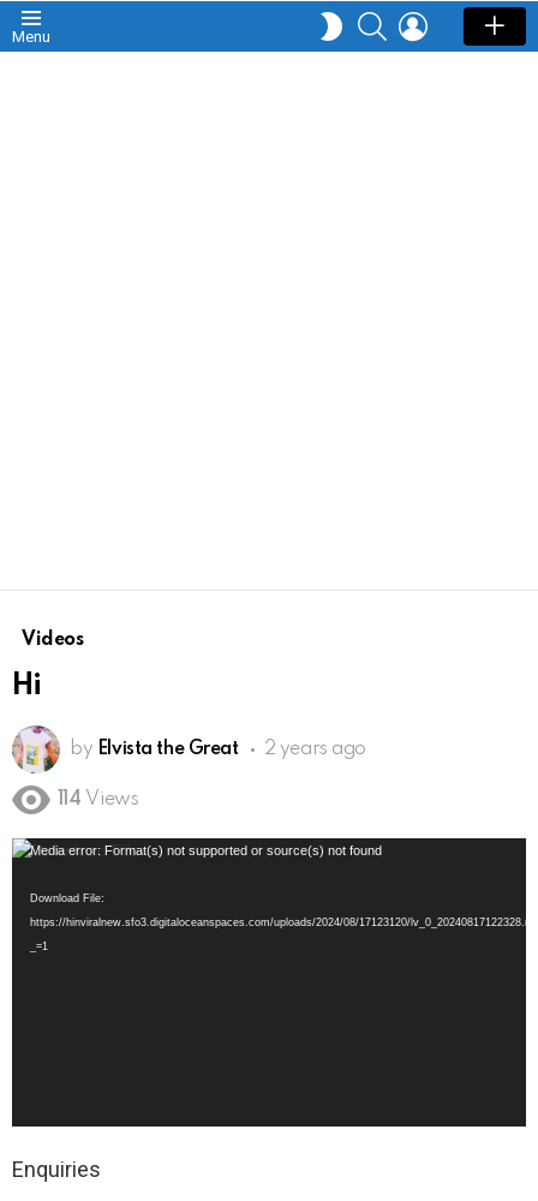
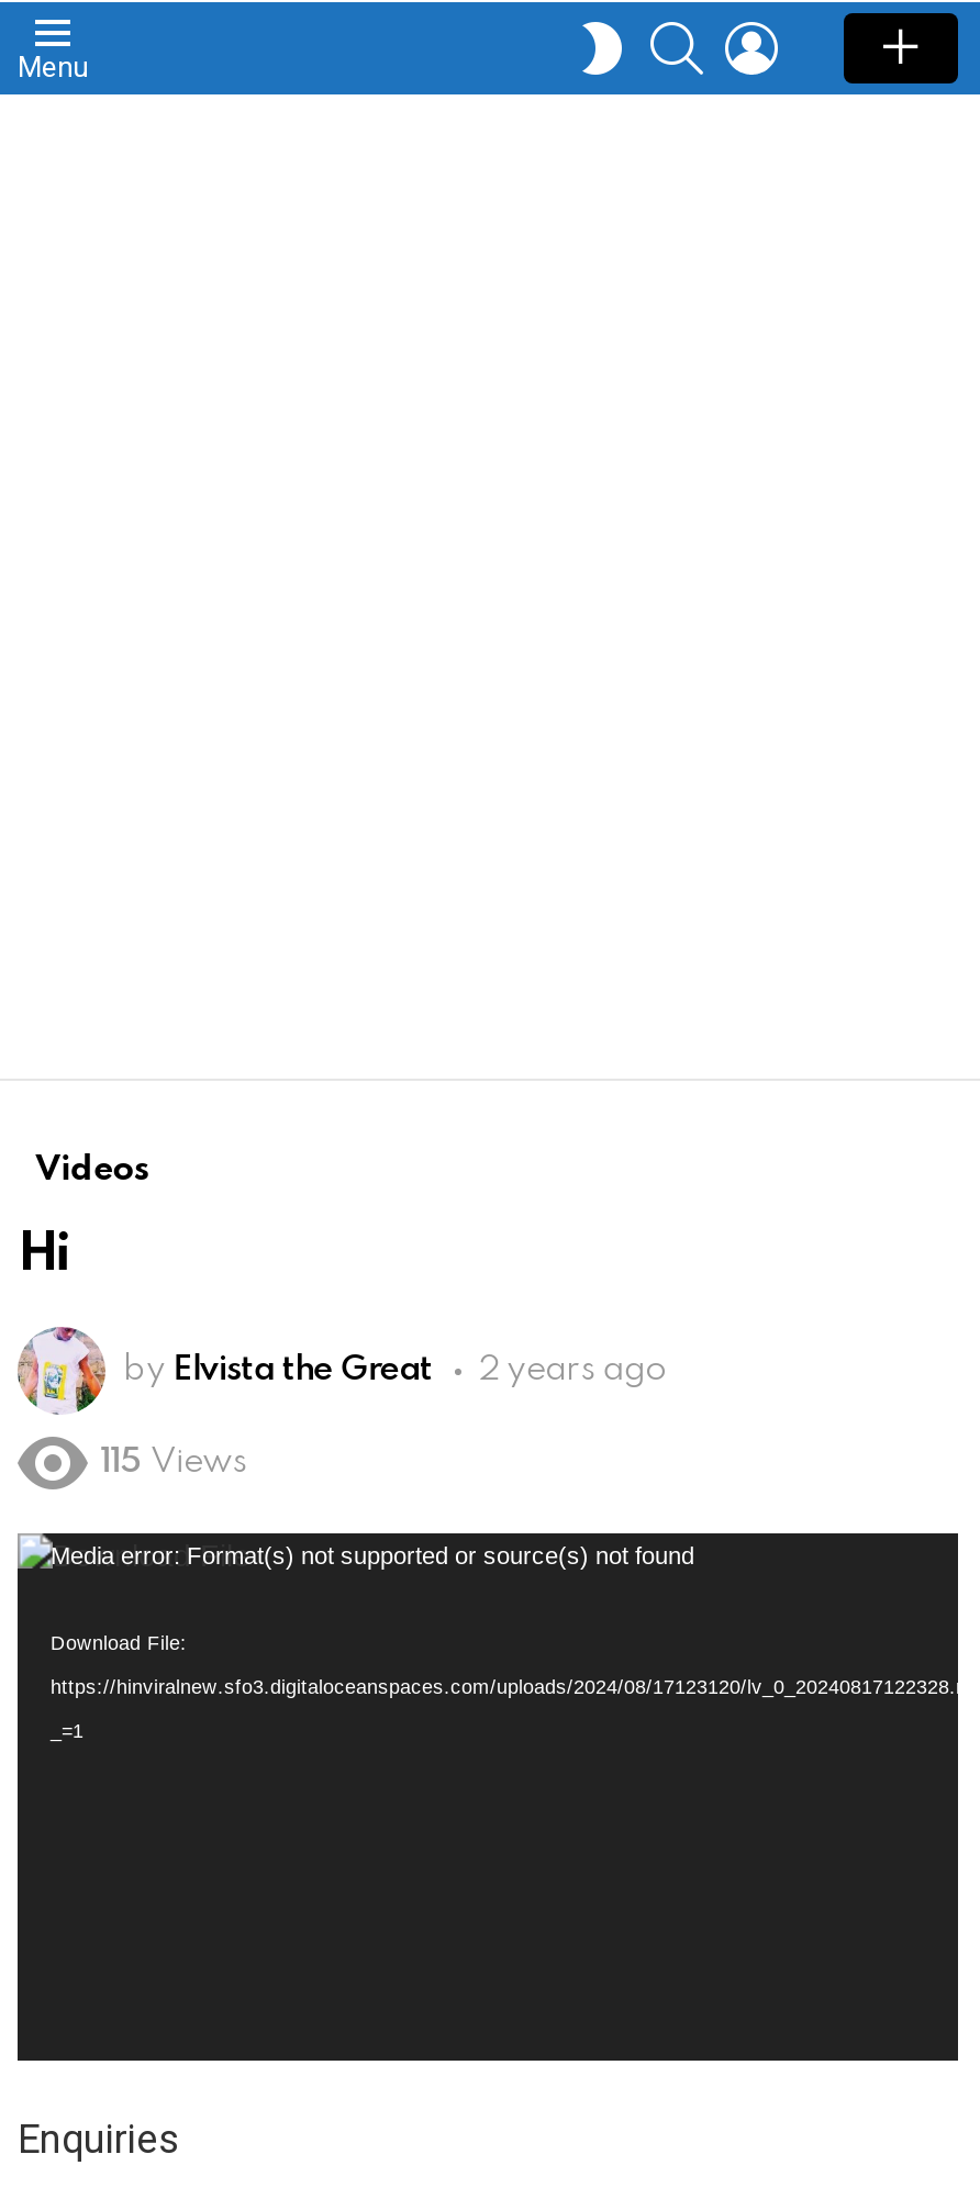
[57,790,138,810] 114 Views -> [100,1446,247,1481] 115 Views

